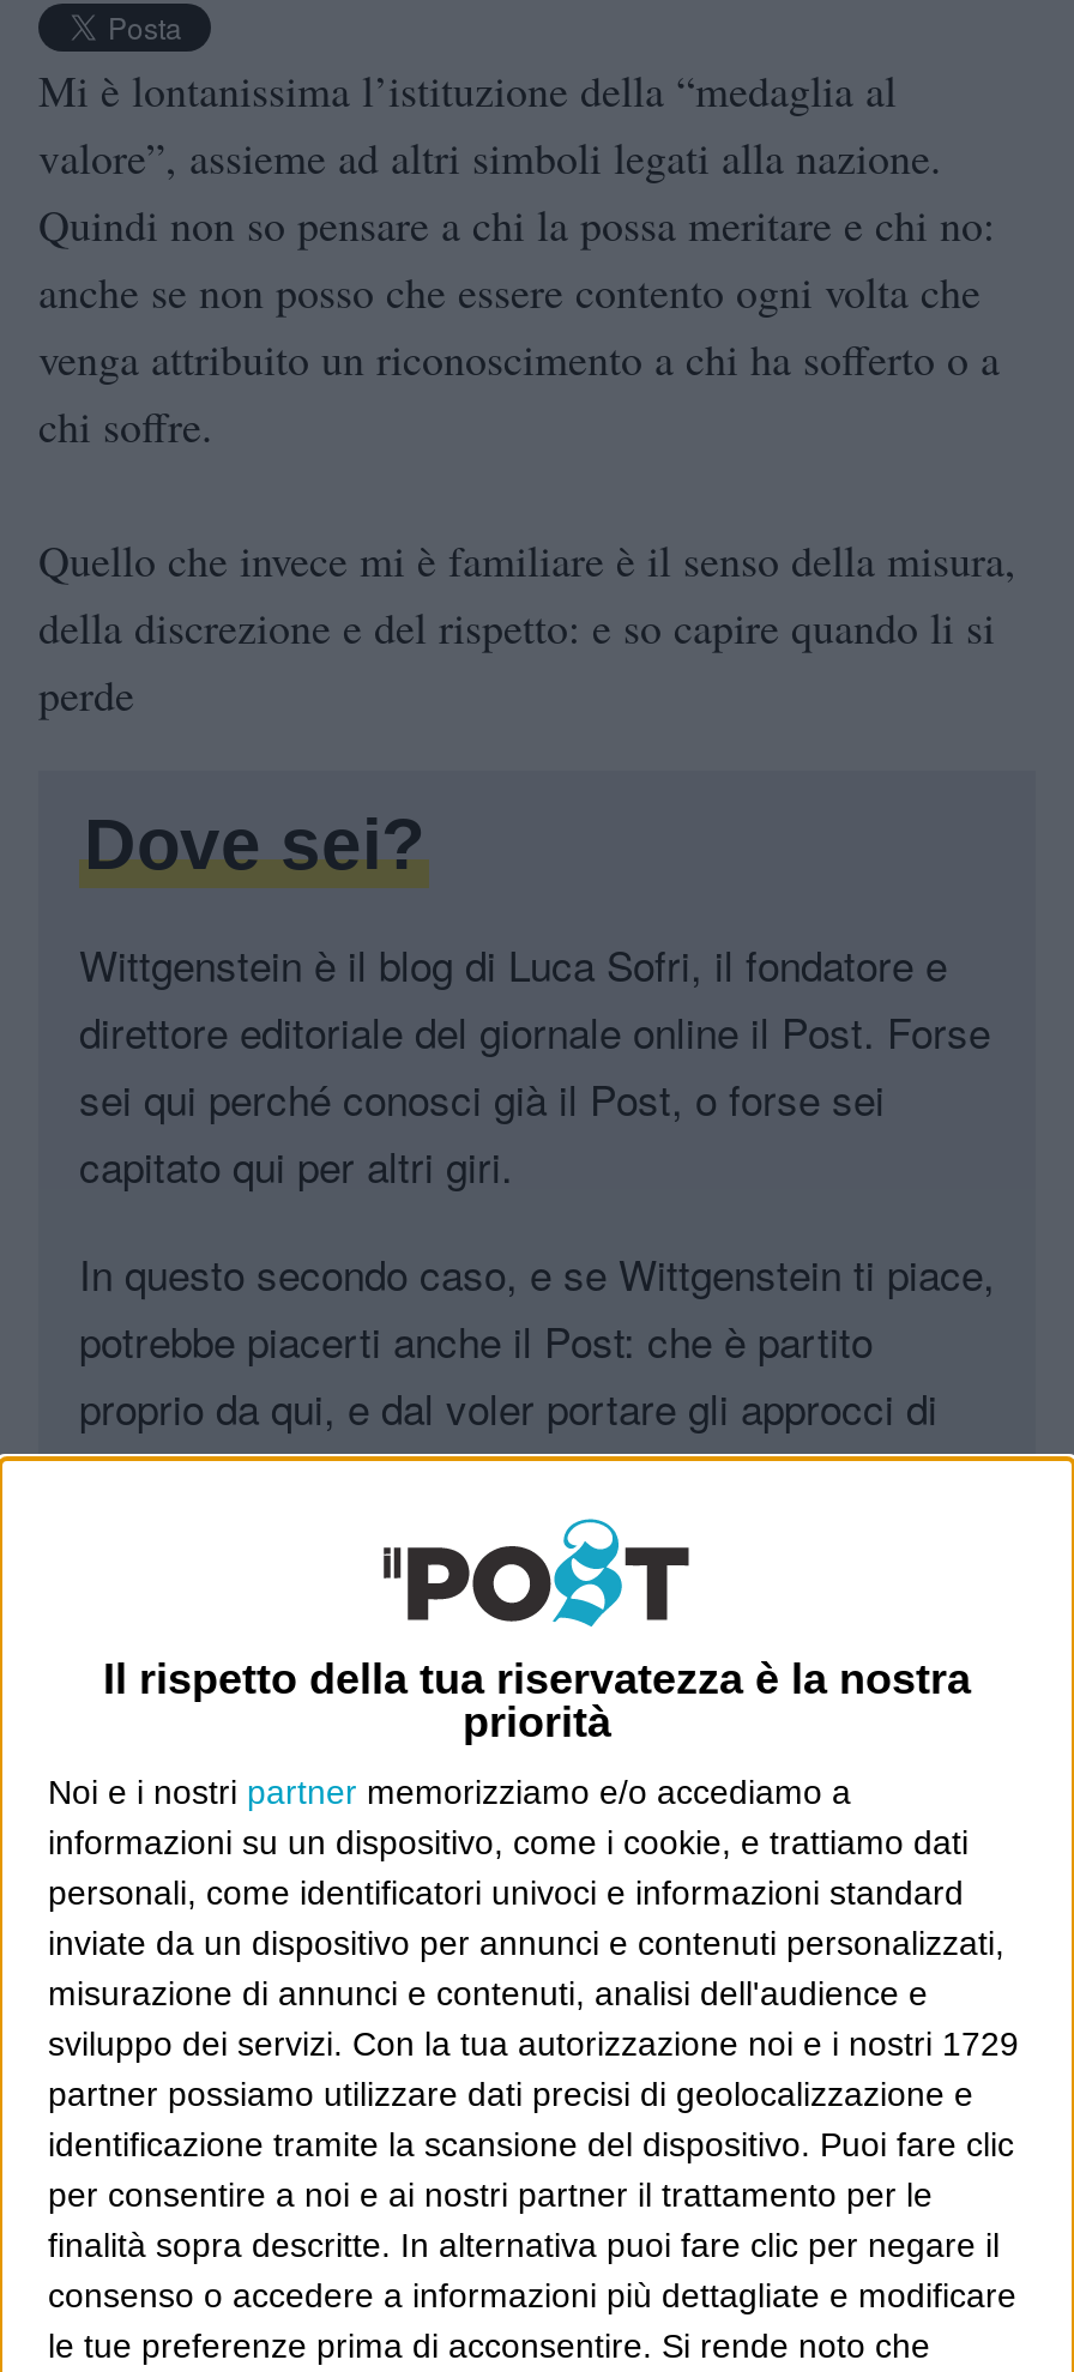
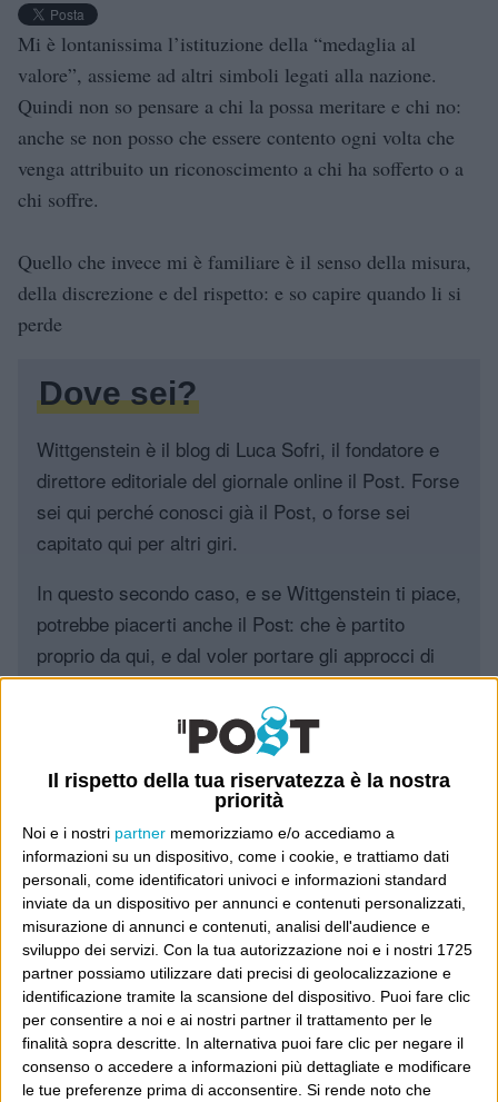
[48,2023,1019,2062] sviluppo dei servizi. Con la tua autorizzazione noi e i nostri 1729 -> [22,940,472,958] sviluppo dei servizi. Con la tua autorizzazione noi e i nostri 1725

